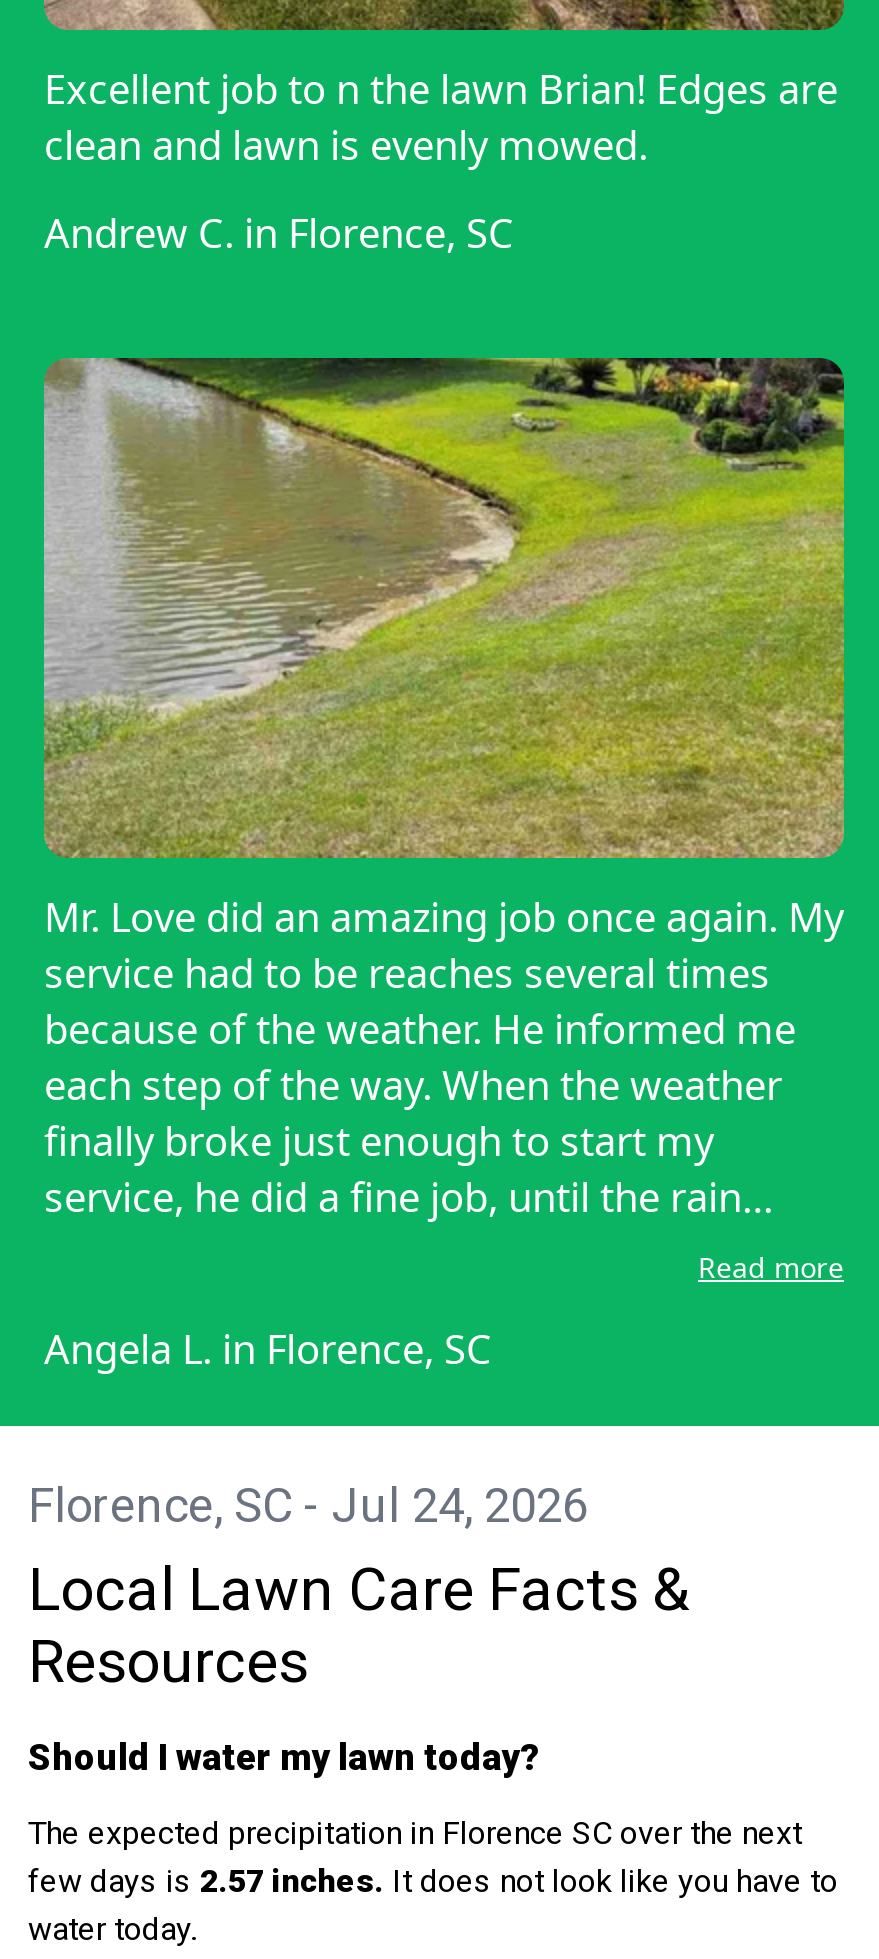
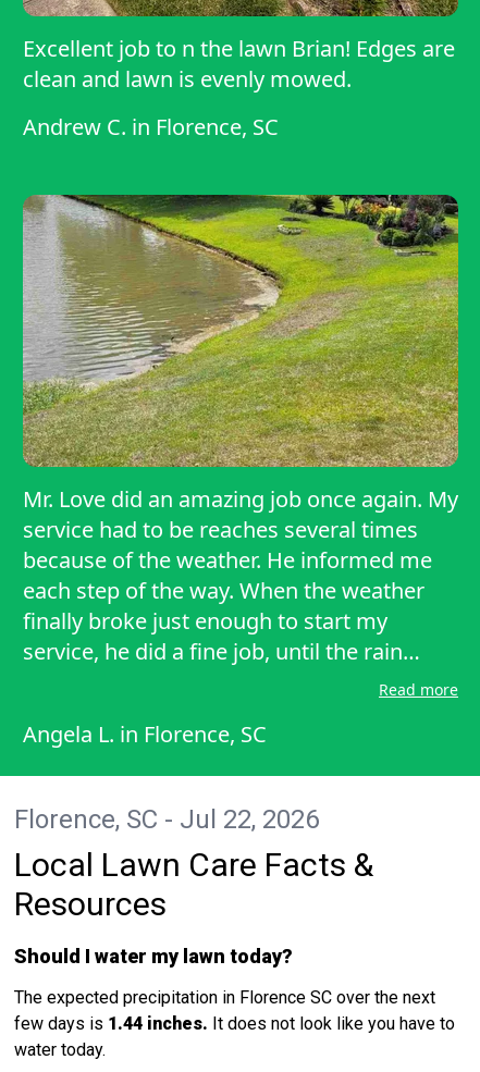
[28,1479,588,1535] Florence, SC - Jul 24, 2026 -> [14,805,319,835] Florence, SC - Jul 22, 2026
[28,1863,838,1901] few days is 2.57 inches. It does not look like you have to -> [14,1014,455,1034] few days is 1.44 inches. It does not look like you have to

